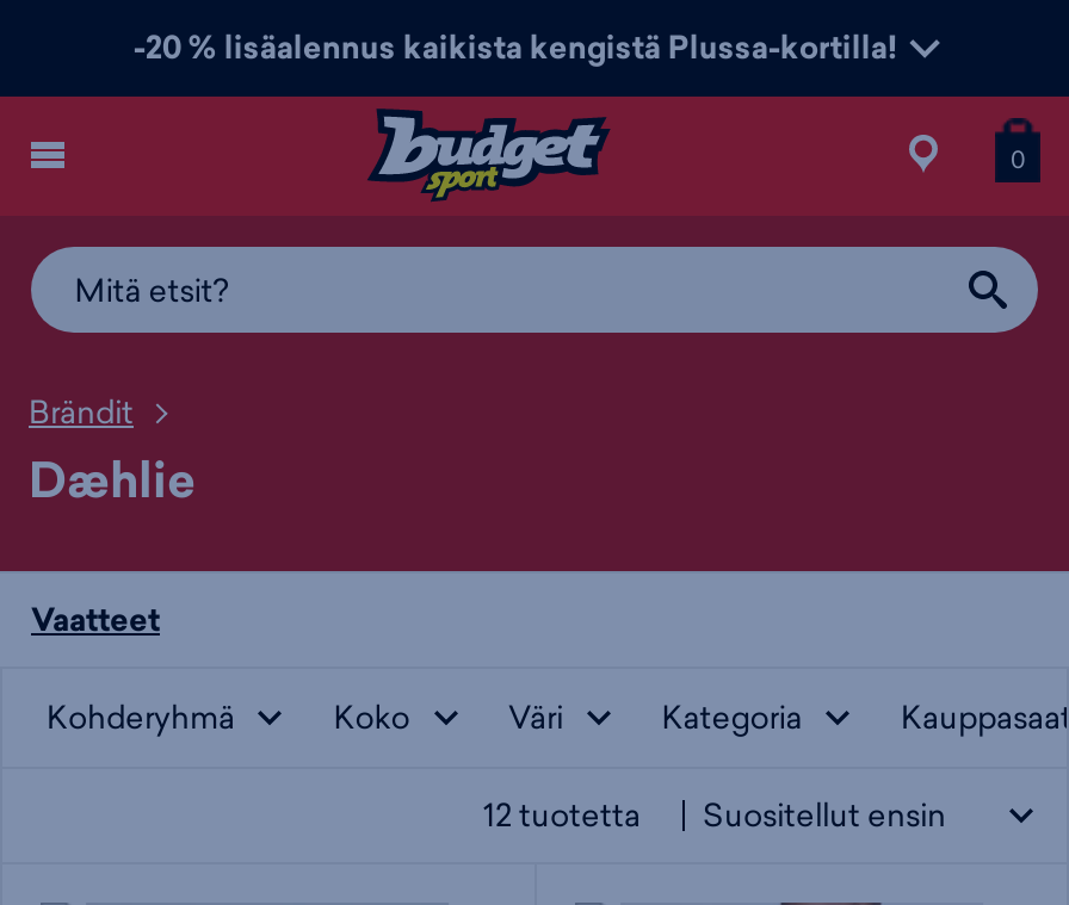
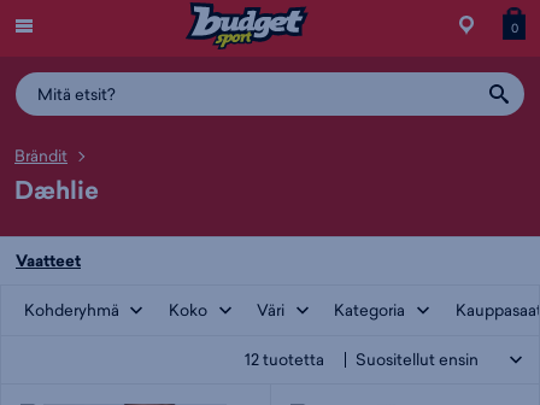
[133,24,904,69] -20 % lisäalennus kaikista kengistä Plussa-kortilla! -> none

